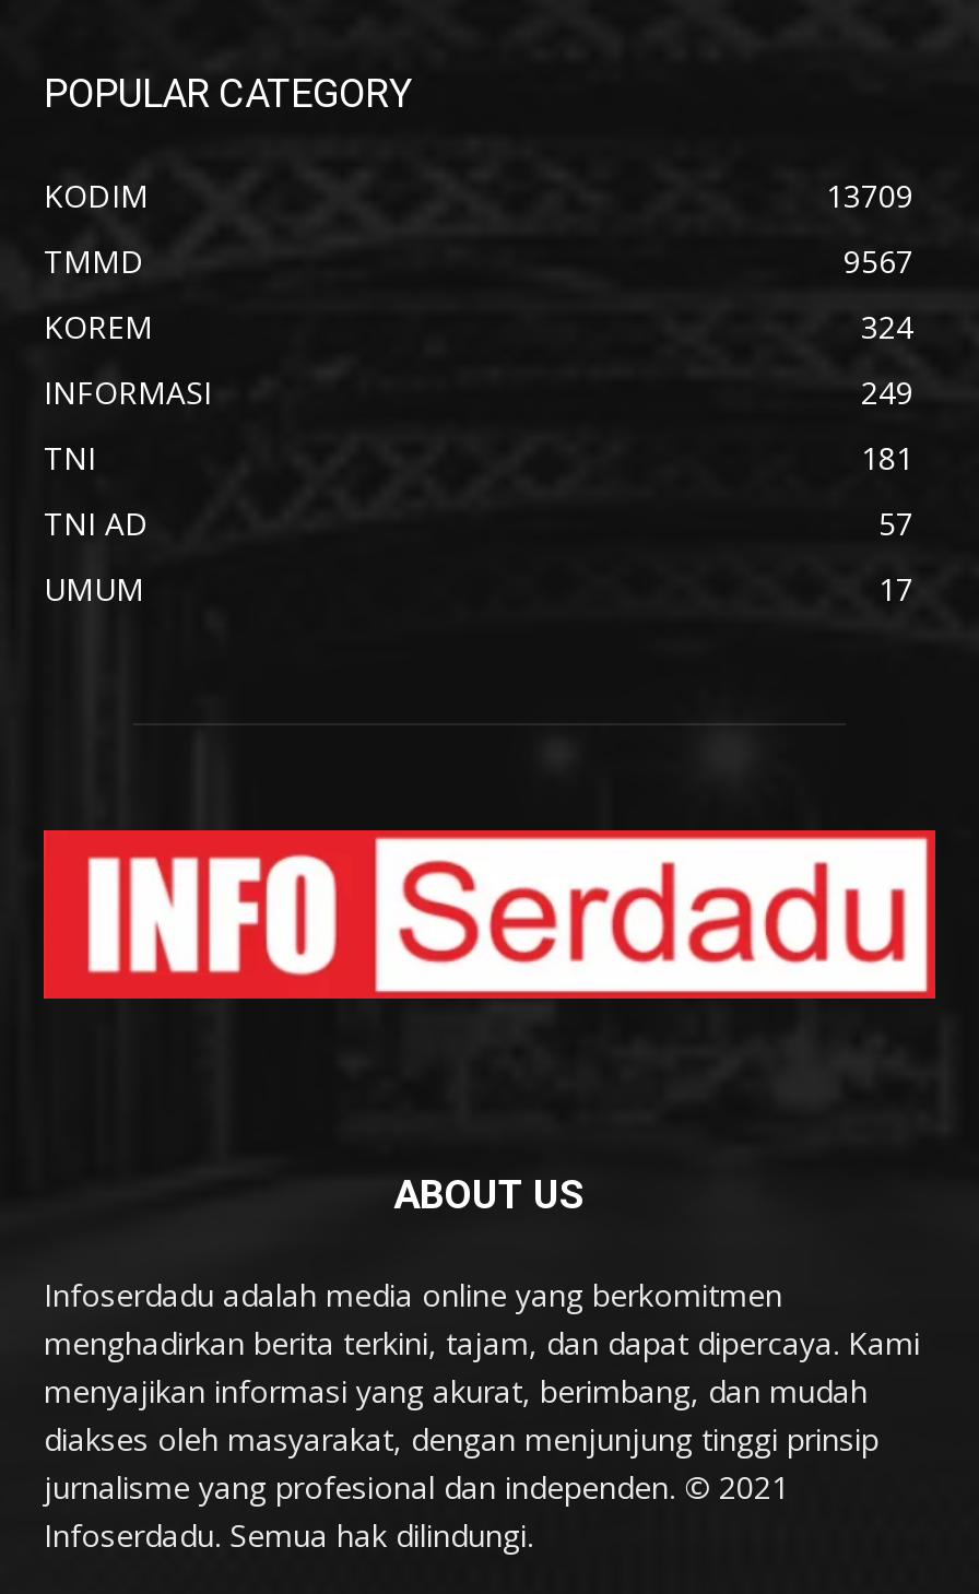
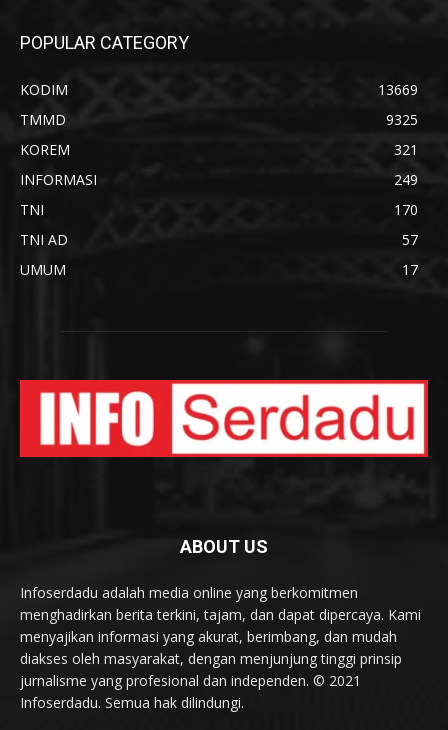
[826,176,913,217] 13709 -> [378,80,418,99] 13669
[844,241,913,283] 9567 -> [386,110,418,129] 9325
[861,307,913,349] 324 -> [394,140,418,159] 321
[861,438,913,480] 181 -> [394,200,418,219] 170

